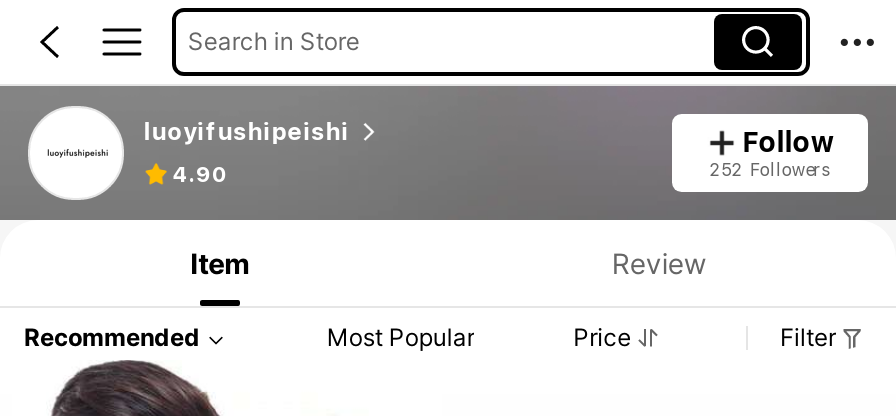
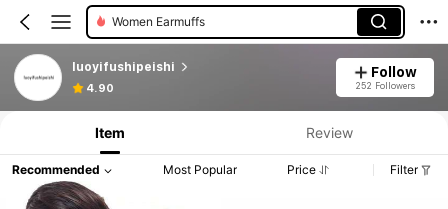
[188,25,360,55] Search in Store -> [112,14,205,29] Women Earmuffs

